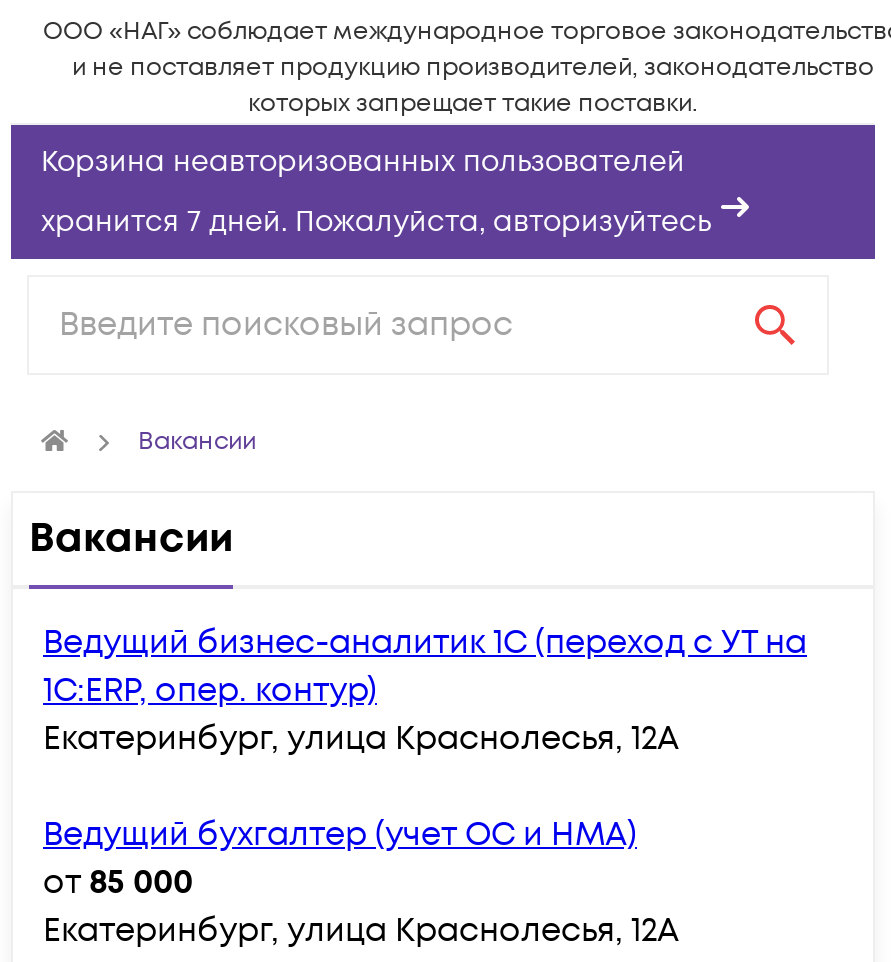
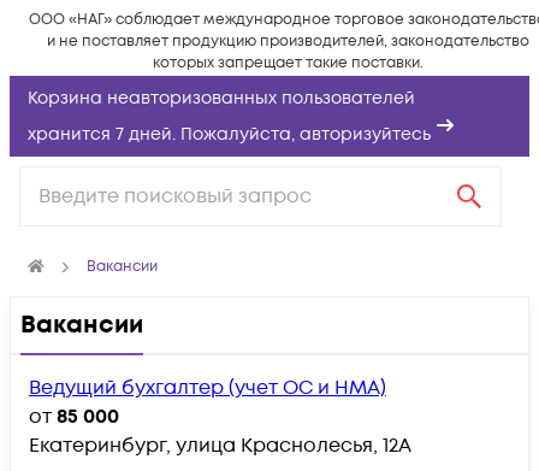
[43,621,807,761] Ведущий бизнес-аналитик 1С (переход с УТ на | 1С:ERP, опер. контур) | Екатеринбург, улица Краснолесья, 12А -> none

